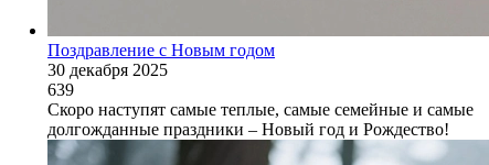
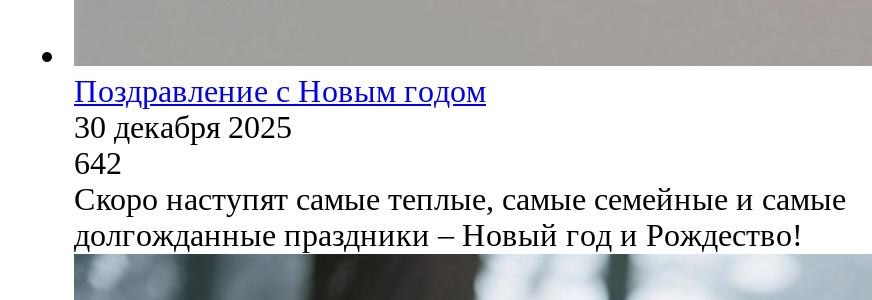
[47,80,74,99] 639 -> [74,146,122,180] 642

